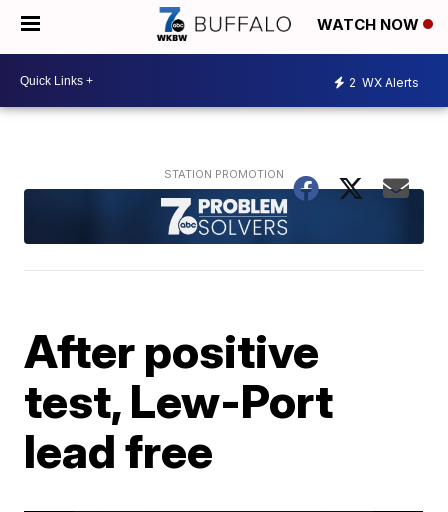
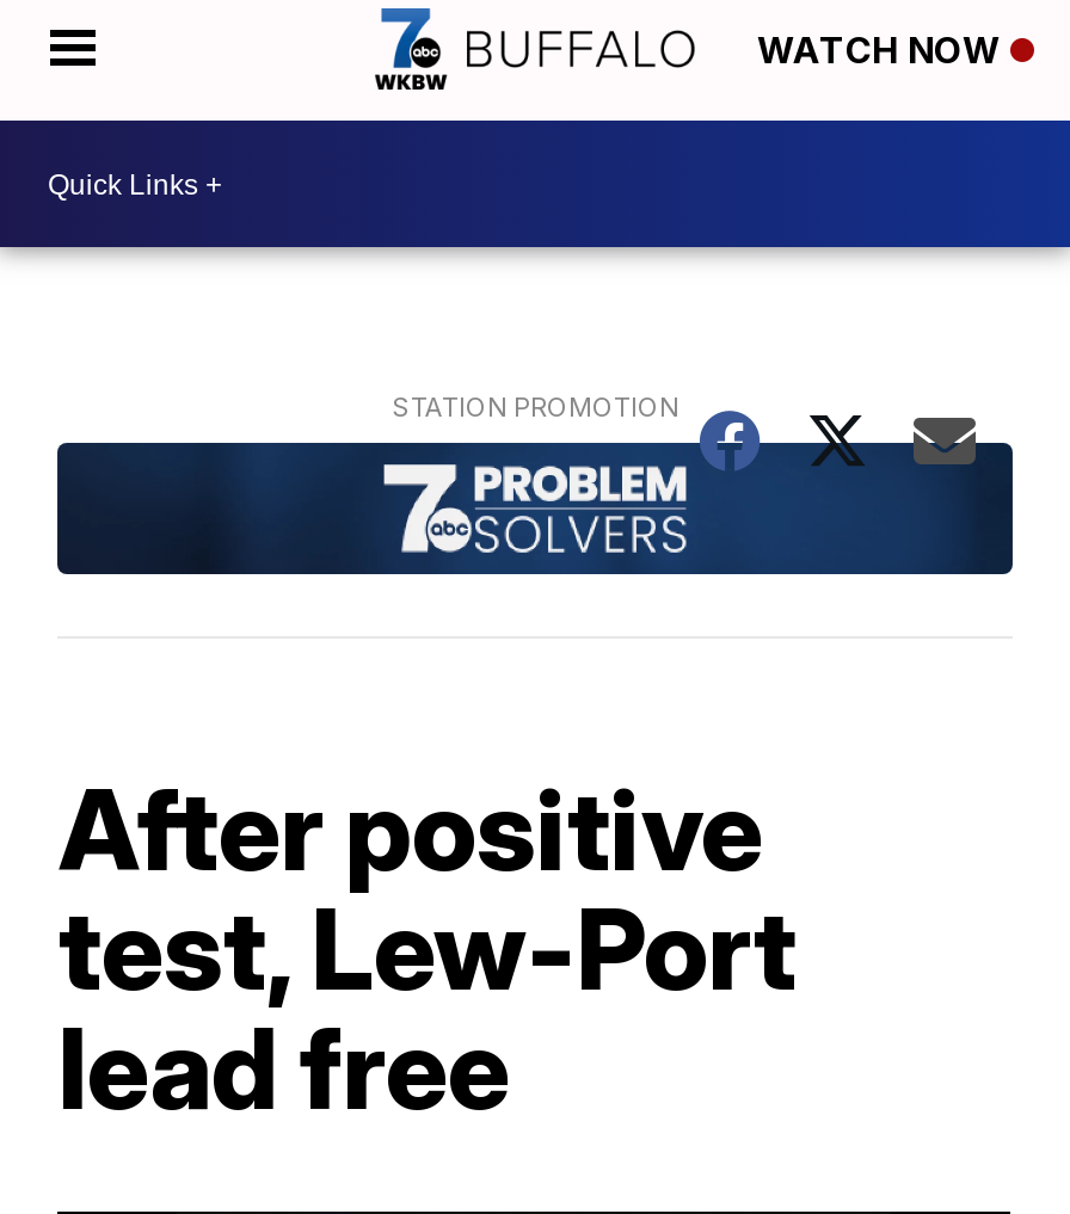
[349,74,419,89] 2 WX Alerts -> none

